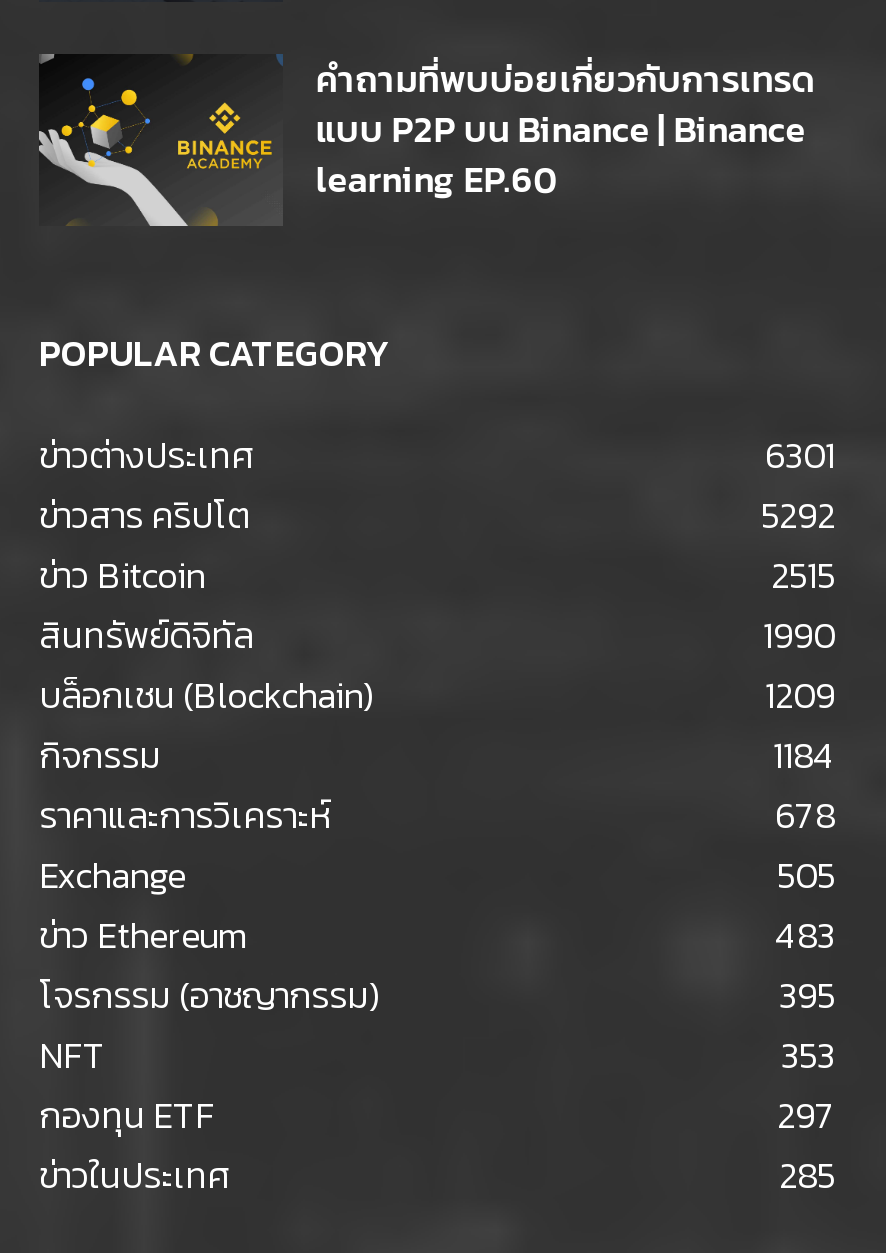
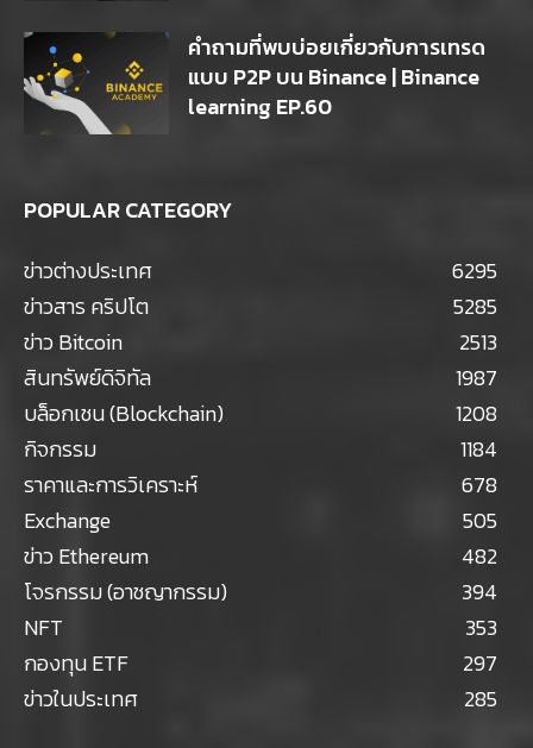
[765,428,835,482] 6301 -> [452,255,497,287] 6295
[761,488,835,542] 5292 -> [453,290,497,323] 5285
[771,548,835,602] 2515 -> [459,326,497,358] 2513
[763,608,835,662] 1990 -> [456,362,497,394] 1987
[765,668,835,722] 1209 -> [456,397,497,430] 1208
[775,908,835,962] 483 -> [462,540,497,572] 482
[779,968,835,1022] 395 -> [462,576,497,608] 394

